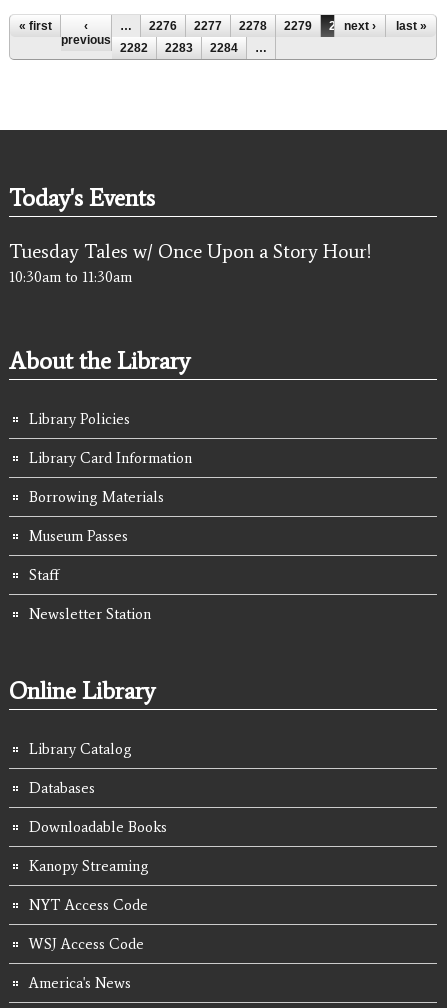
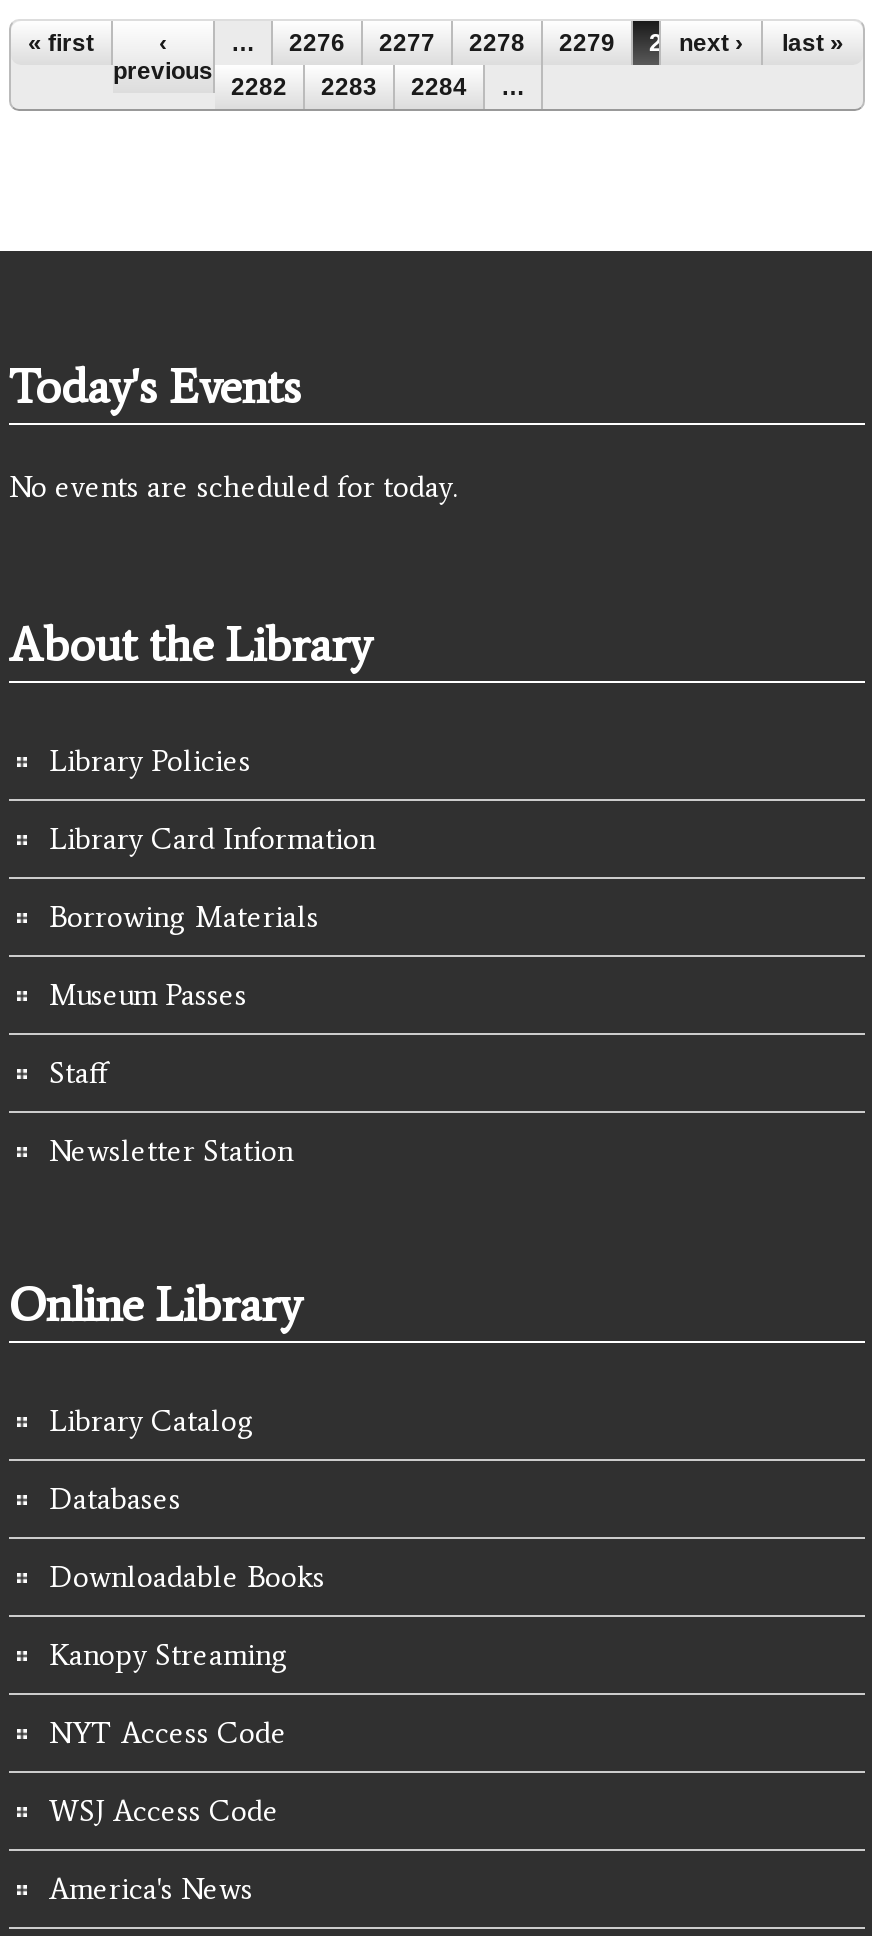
[9,239,371,286] Tuesday Tales w/ Once Upon a Story Hour! | 10:30am to 11:30am -> [9,469,459,505] No events are scheduled for today.

